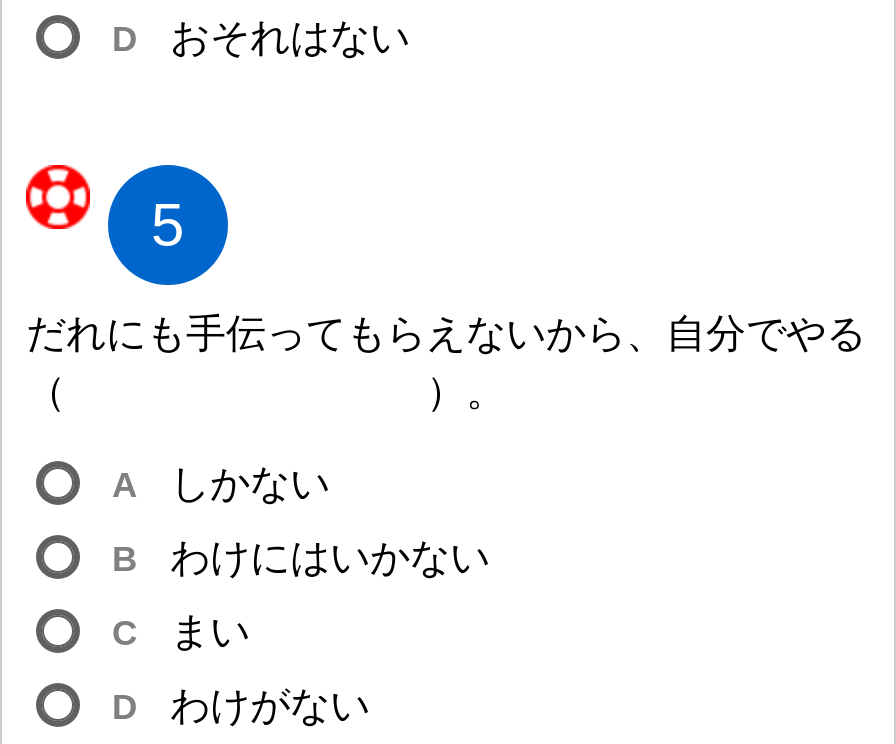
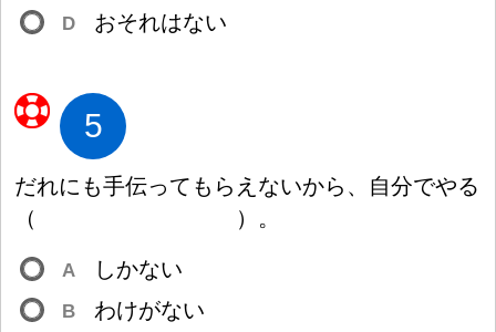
[112,535,490,727] わけにはいかない | C | まい | D -> none

